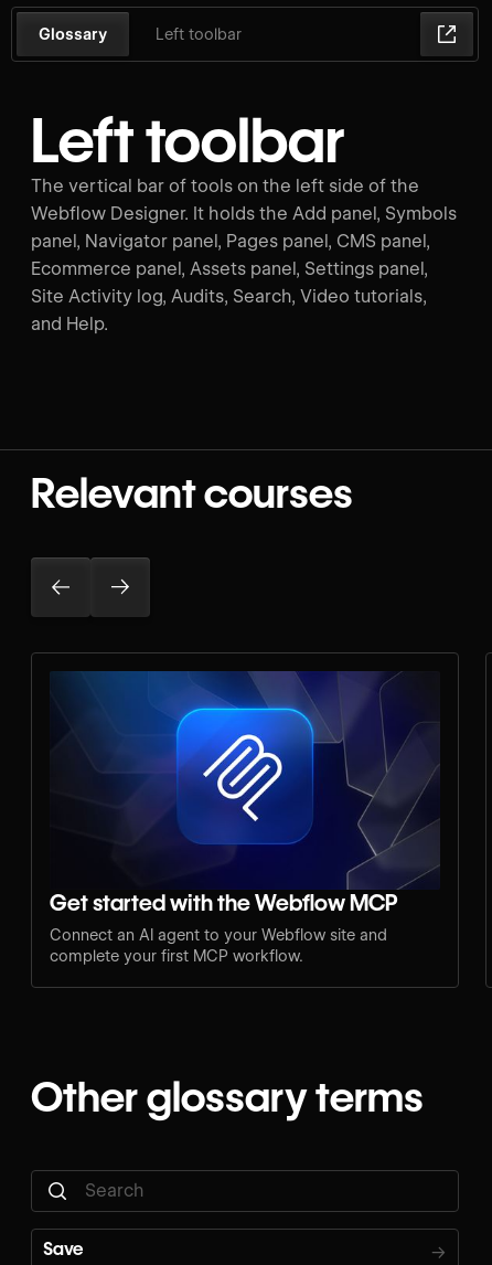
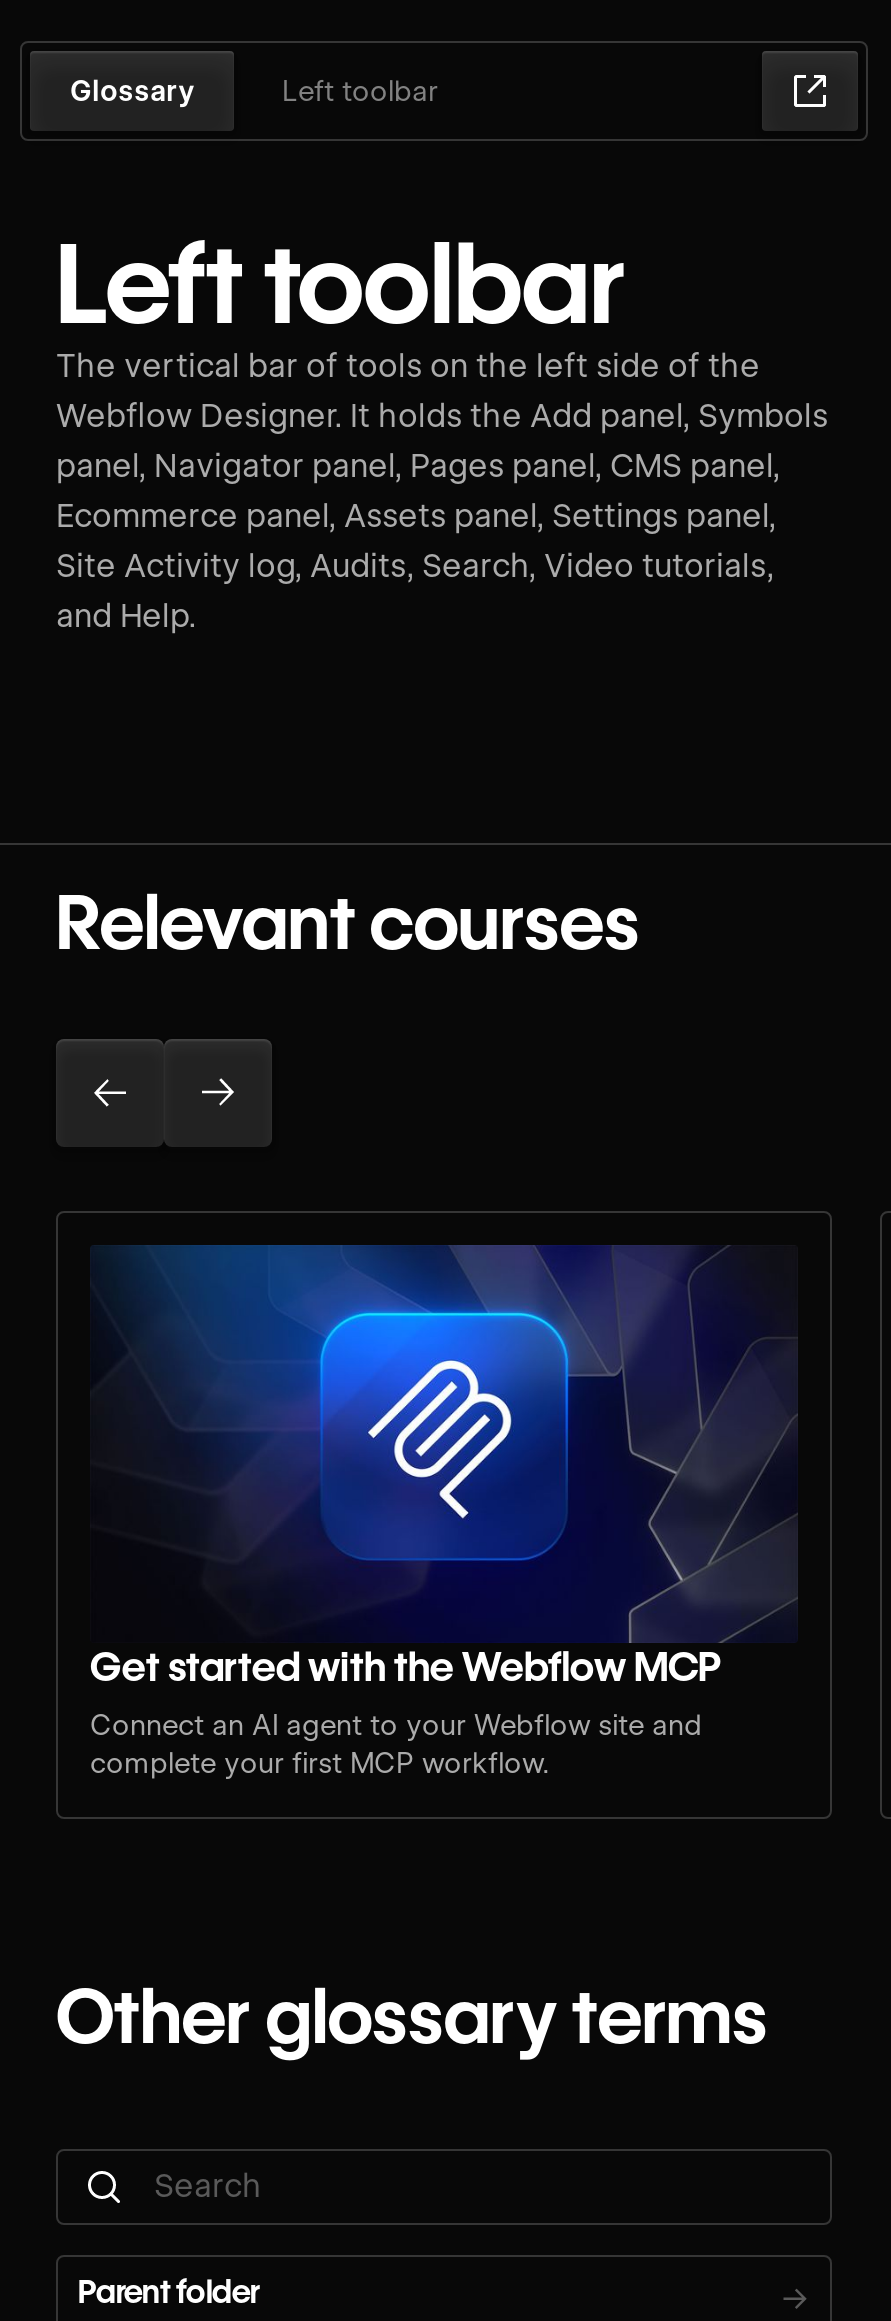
[43,1238,83,1259] Save -> [78,2272,260,2310] Parent folder

